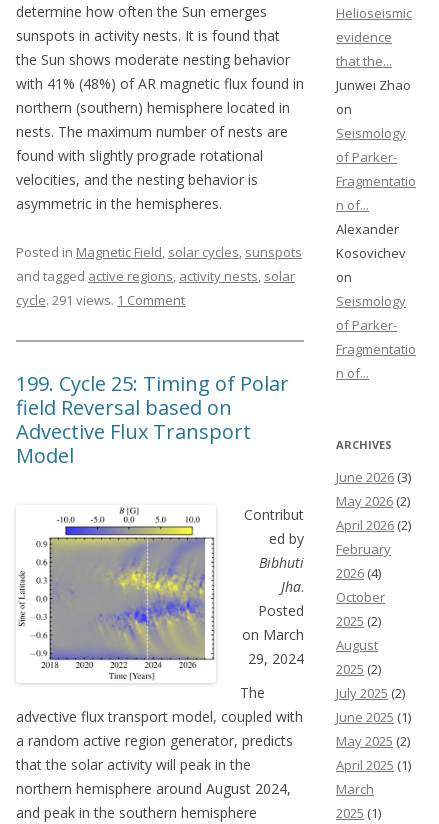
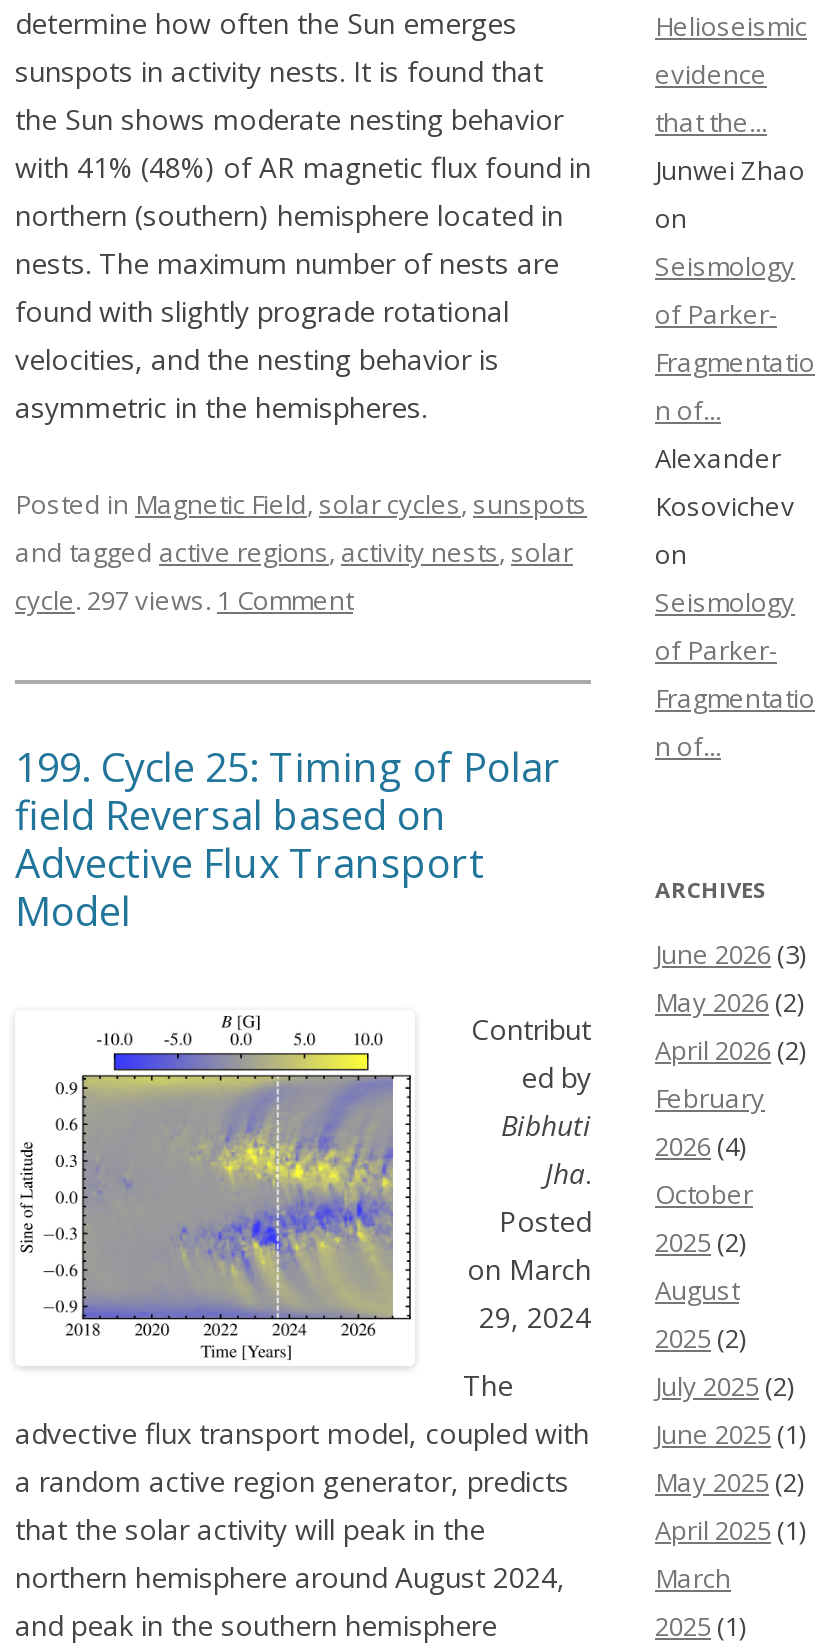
[16,291,185,309] cycle. 291 views. 1 Comment -> [15,582,353,618] cycle. 297 views. 1 Comment

